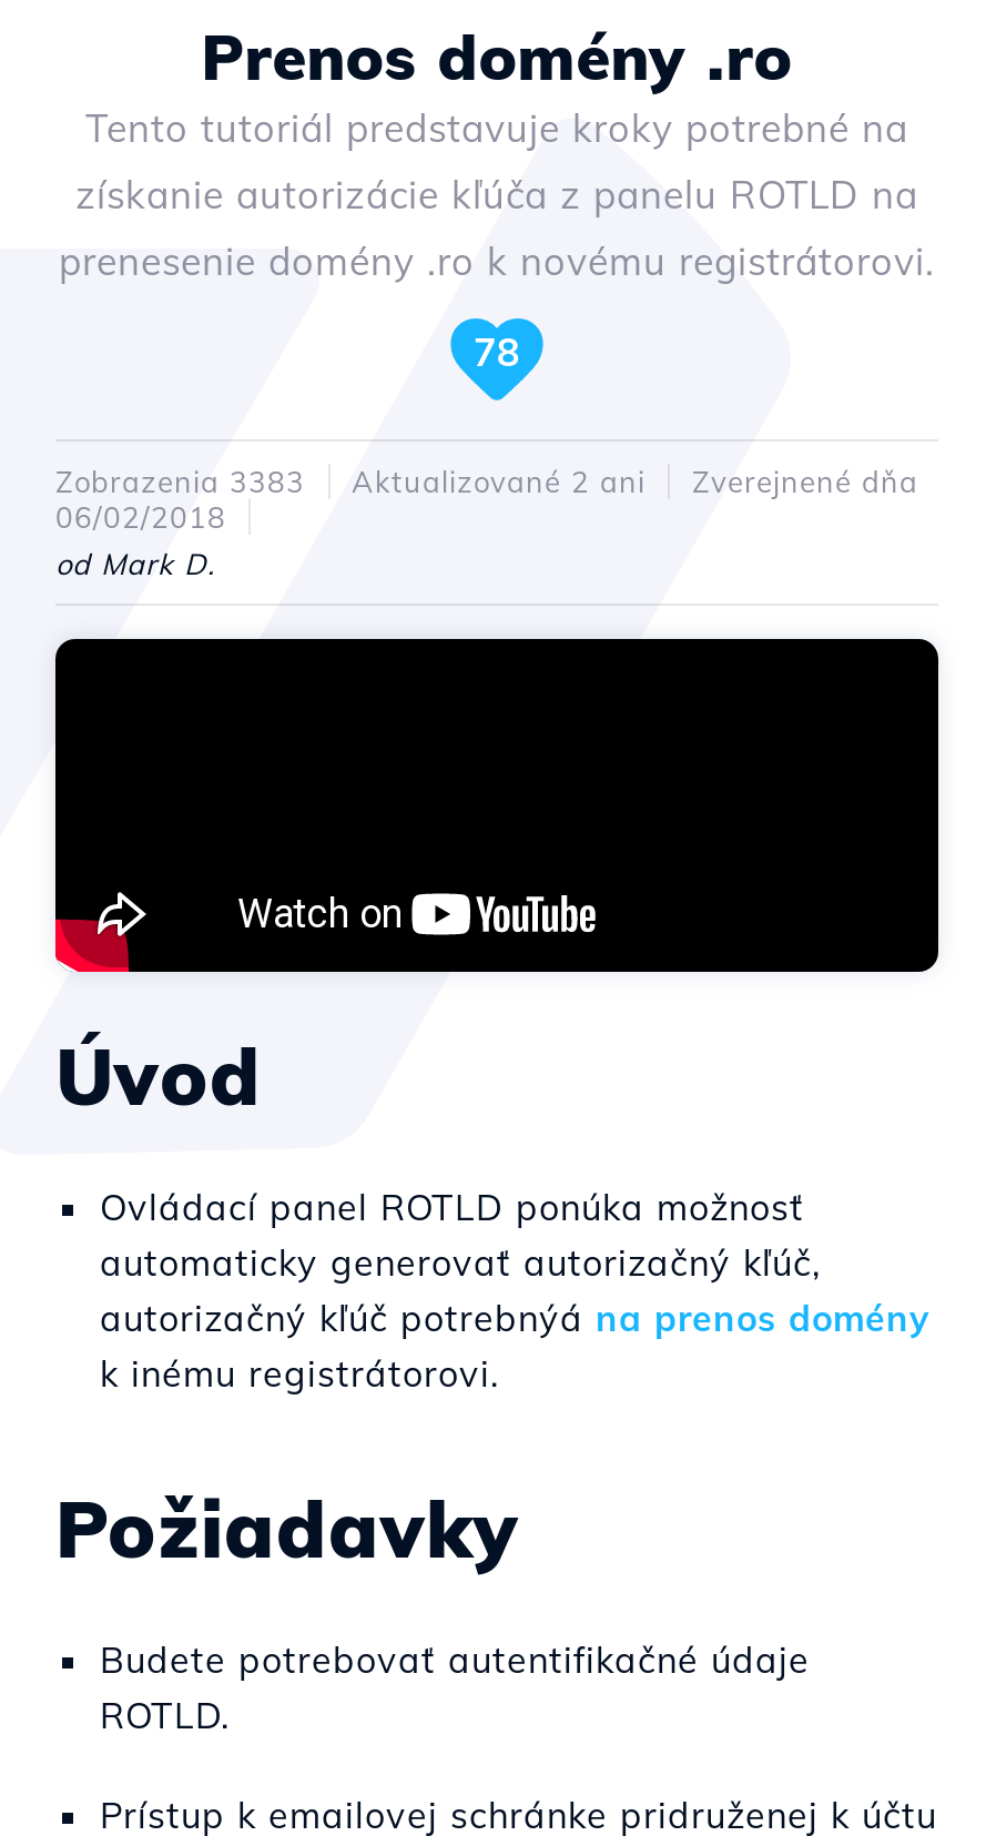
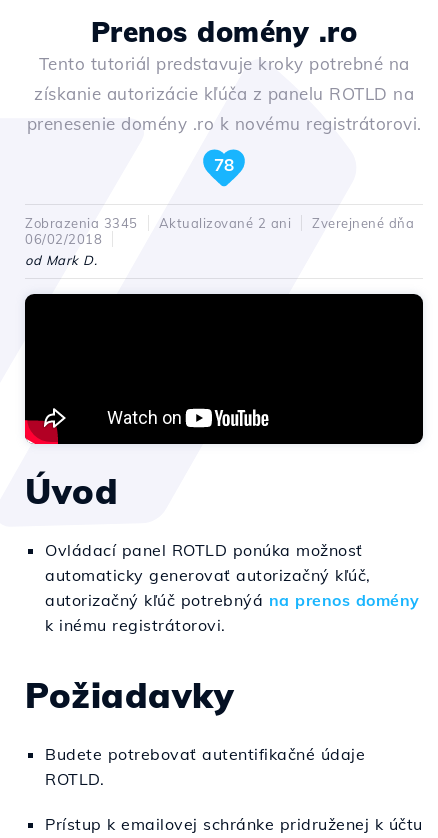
[55,464,918,499] Zobrazenia 3383 Aktualizované 2 ani Zverejnené dňa -> [25,215,414,231] Zobrazenia 3345 Aktualizované 2 ani Zverejnené dňa

